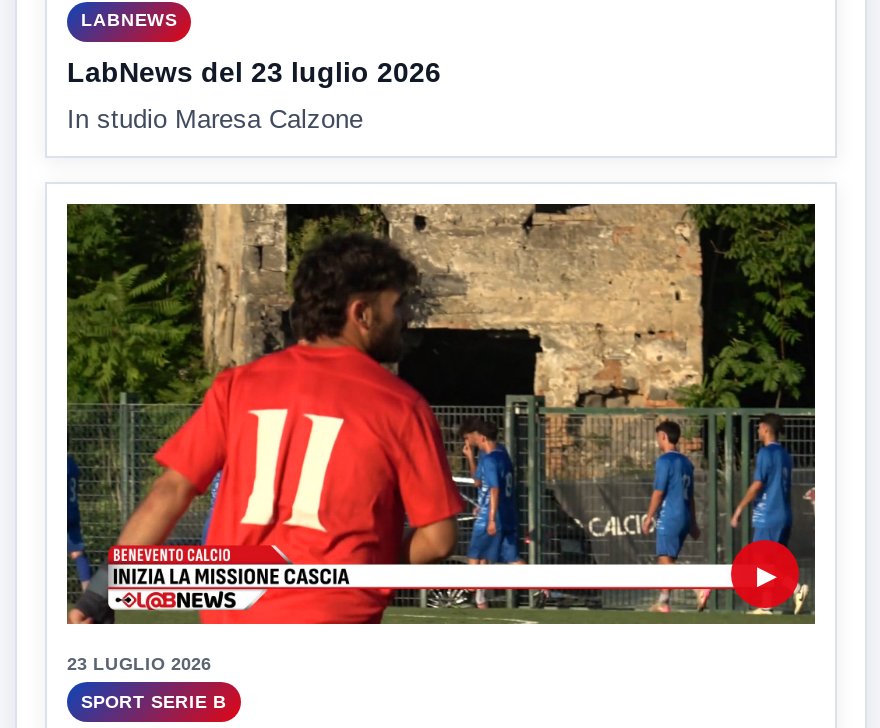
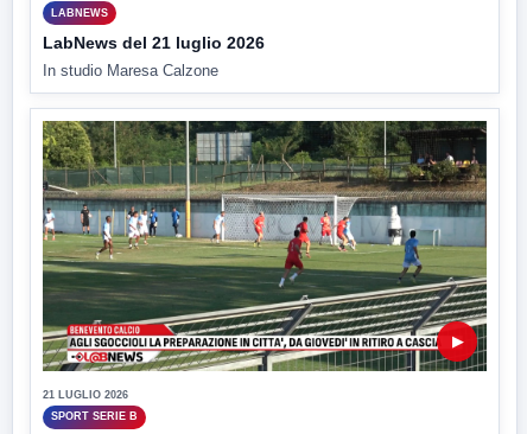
[67,55,441,87] LabNews del 23 luglio 2026 -> [43,33,265,52] LabNews del 21 luglio 2026
[65,201,817,674] [image] | 23 LUGLIO 2026 -> [42,120,488,400] [image] | 21 LUGLIO 2026

